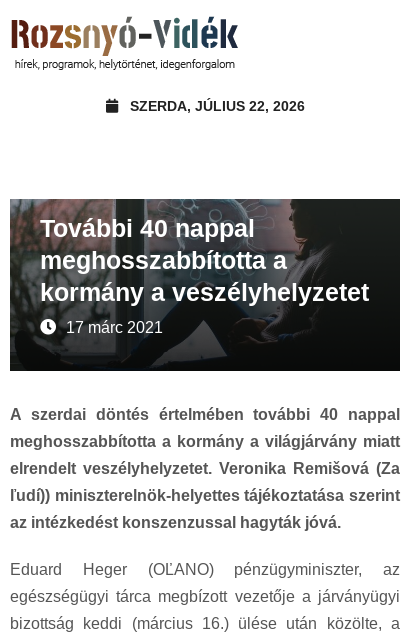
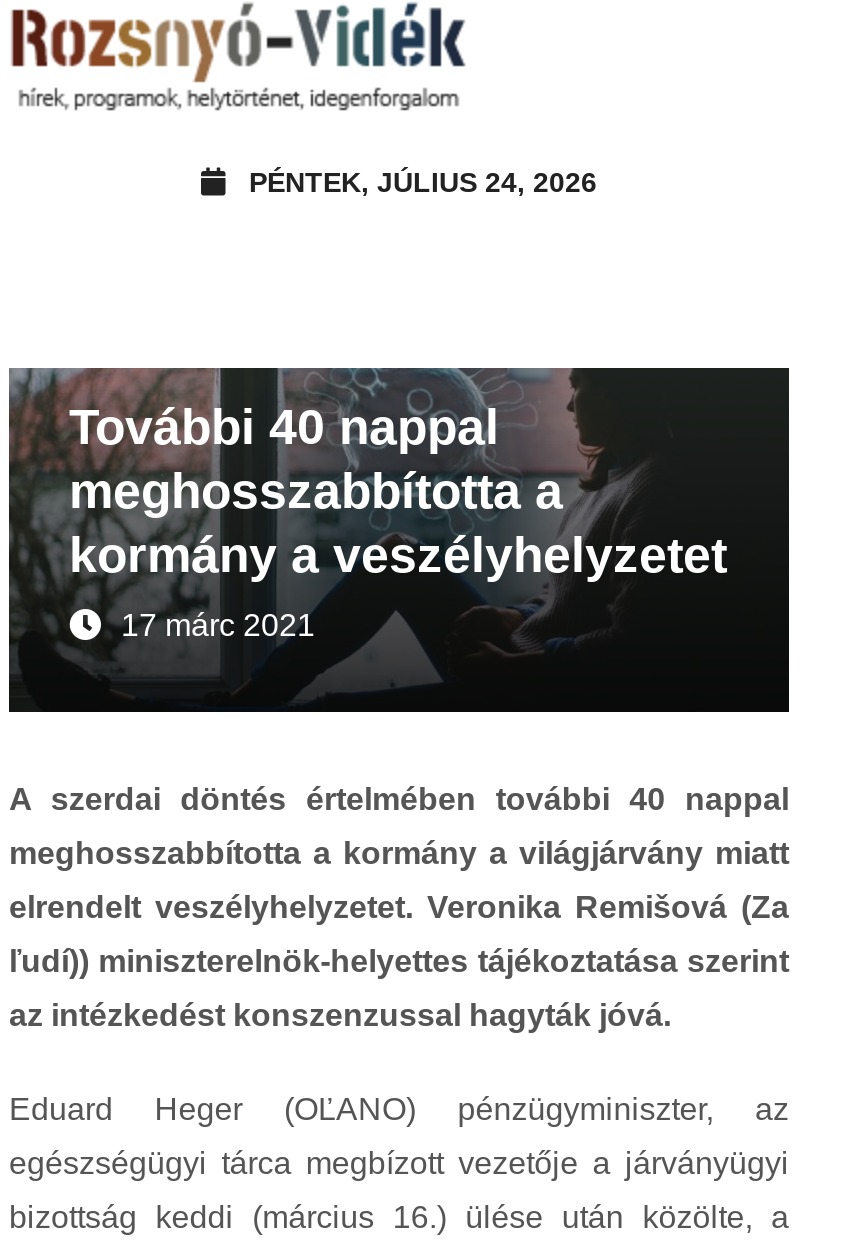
[129,98,304,114] SZERDA, JÚLIUS 22, 2026 -> [249,166,597,198] PÉNTEK, JÚLIUS 24, 2026

